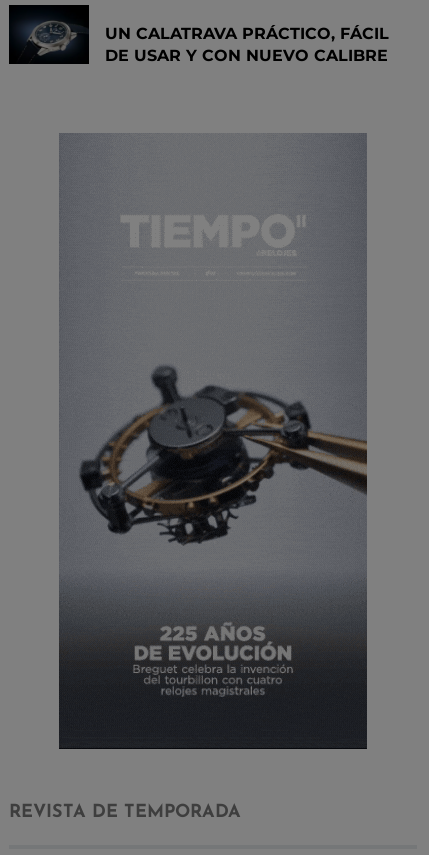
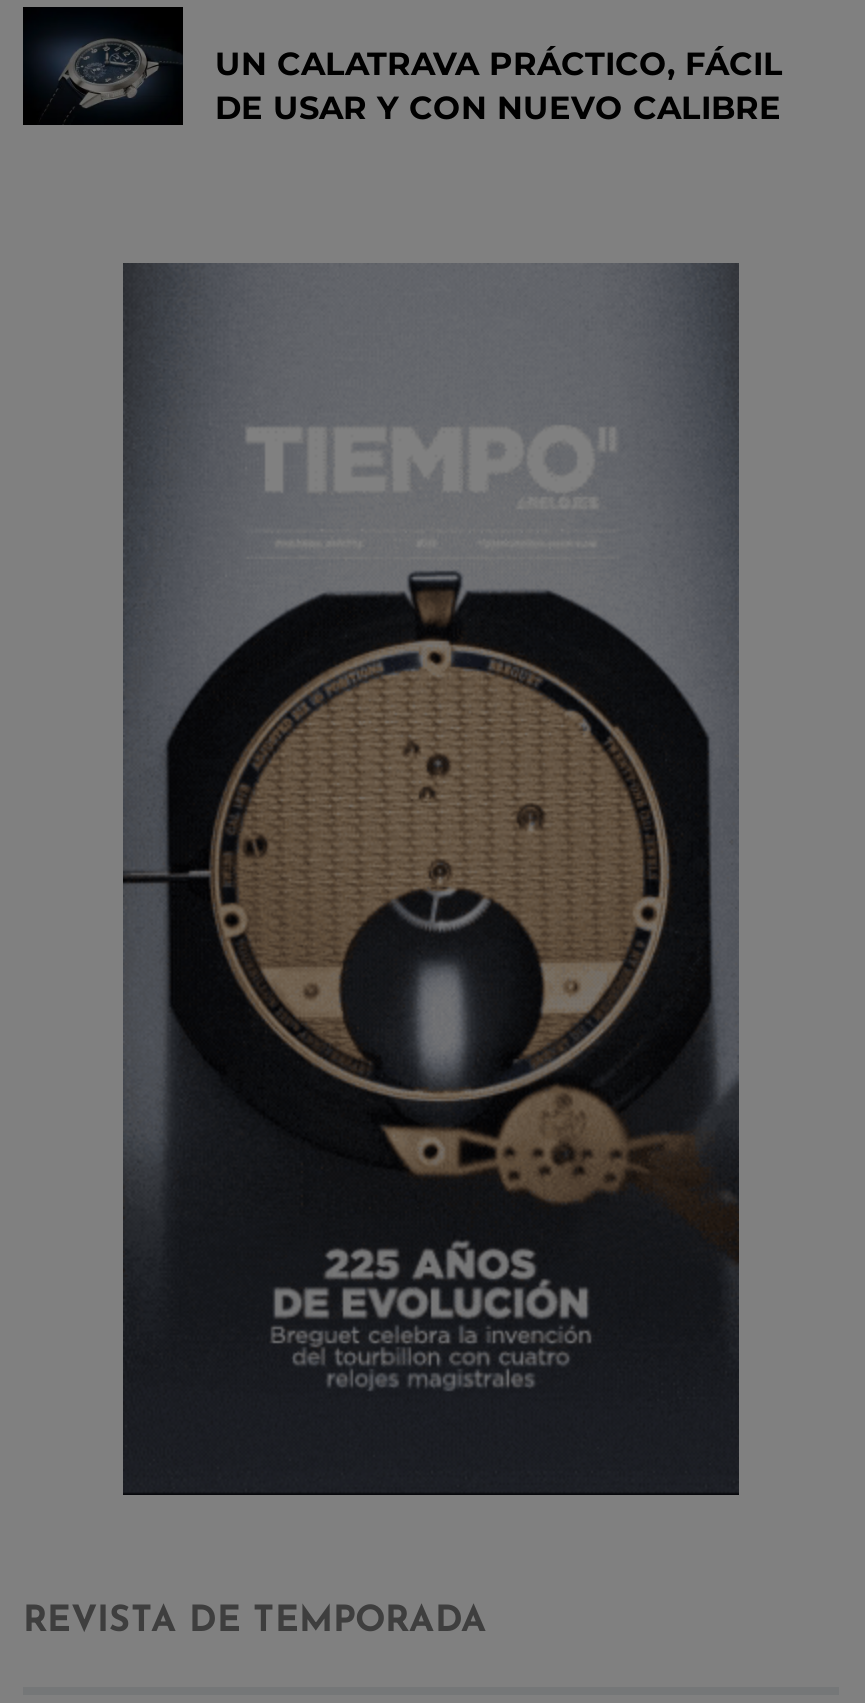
[59,135,367,668] [image] -> [123,264,741,1332] [image]

